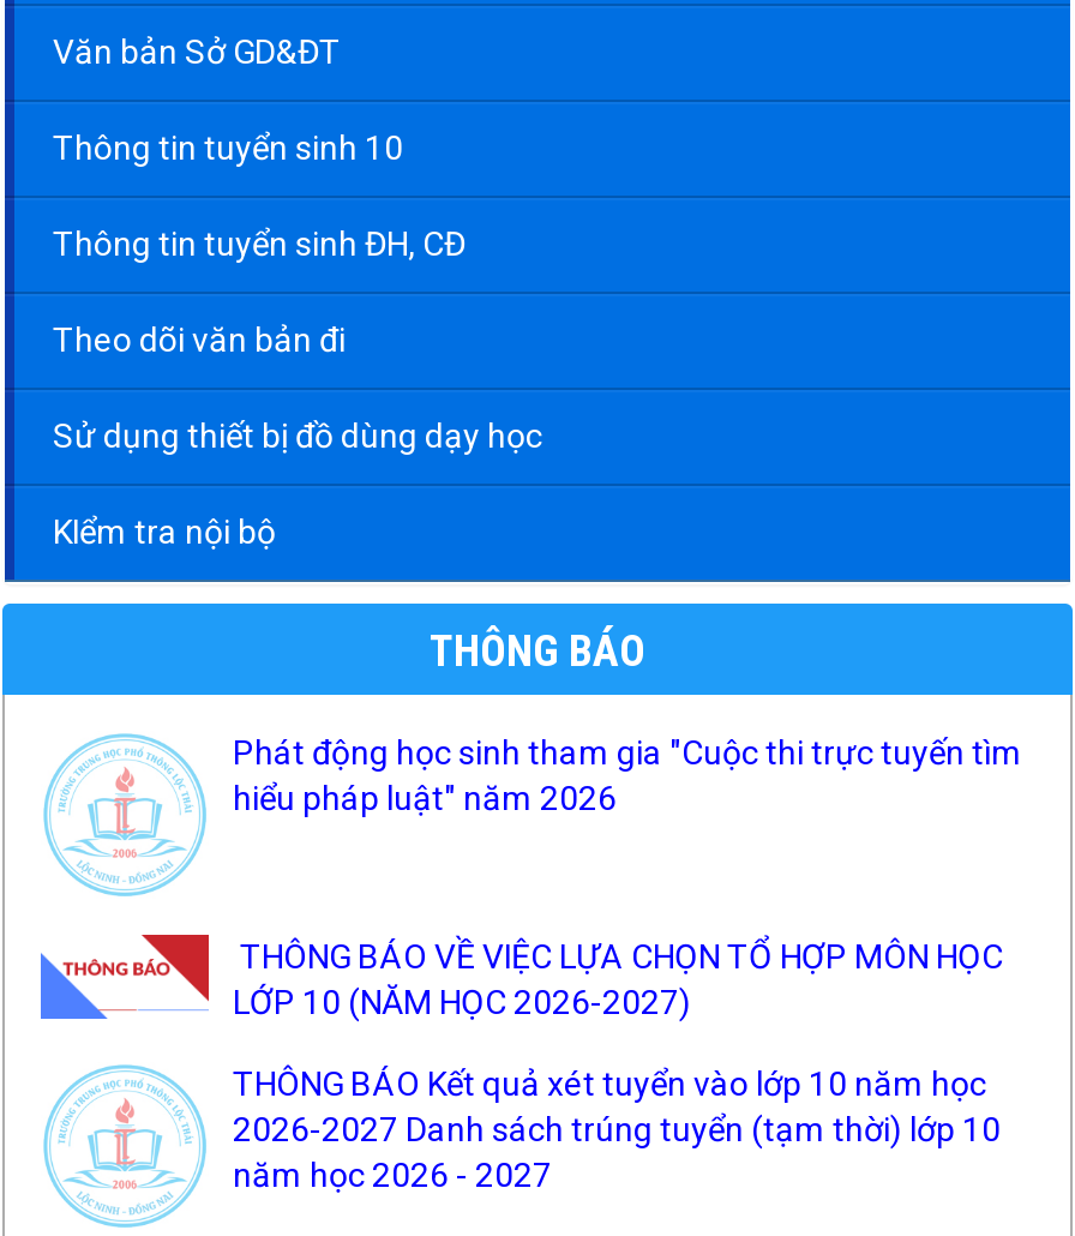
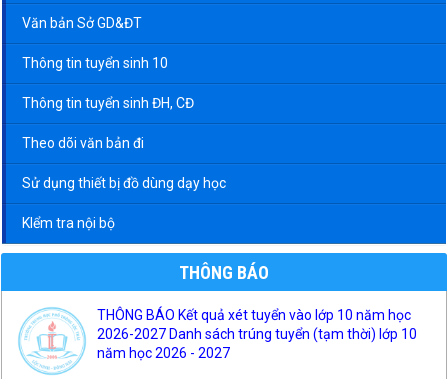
[233,732,1022,816] Phát động học sinh tham gia "Cuộc thi trực tuyến tìm | hiểu pháp luật" năm 2026 -> none
[38,932,1003,1021] [image] | THÔNG BÁO VỀ VIỆC LỰA CHỌN TỔ HỢP MÔN HỌC | LỚP 10 (NĂM HỌC 2026-2027) -> none

